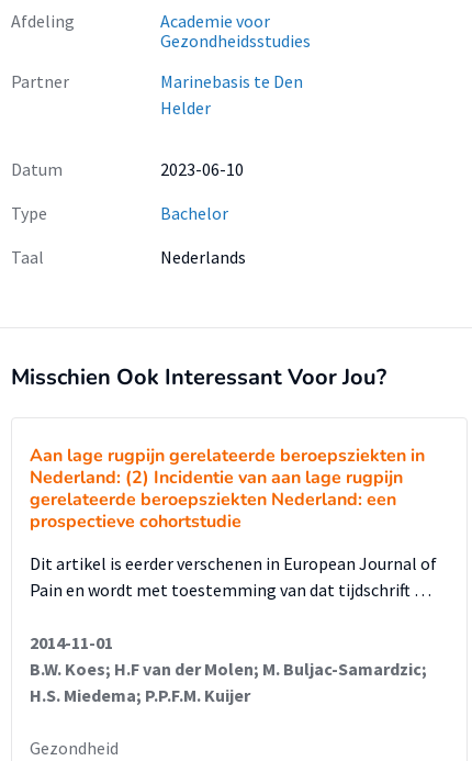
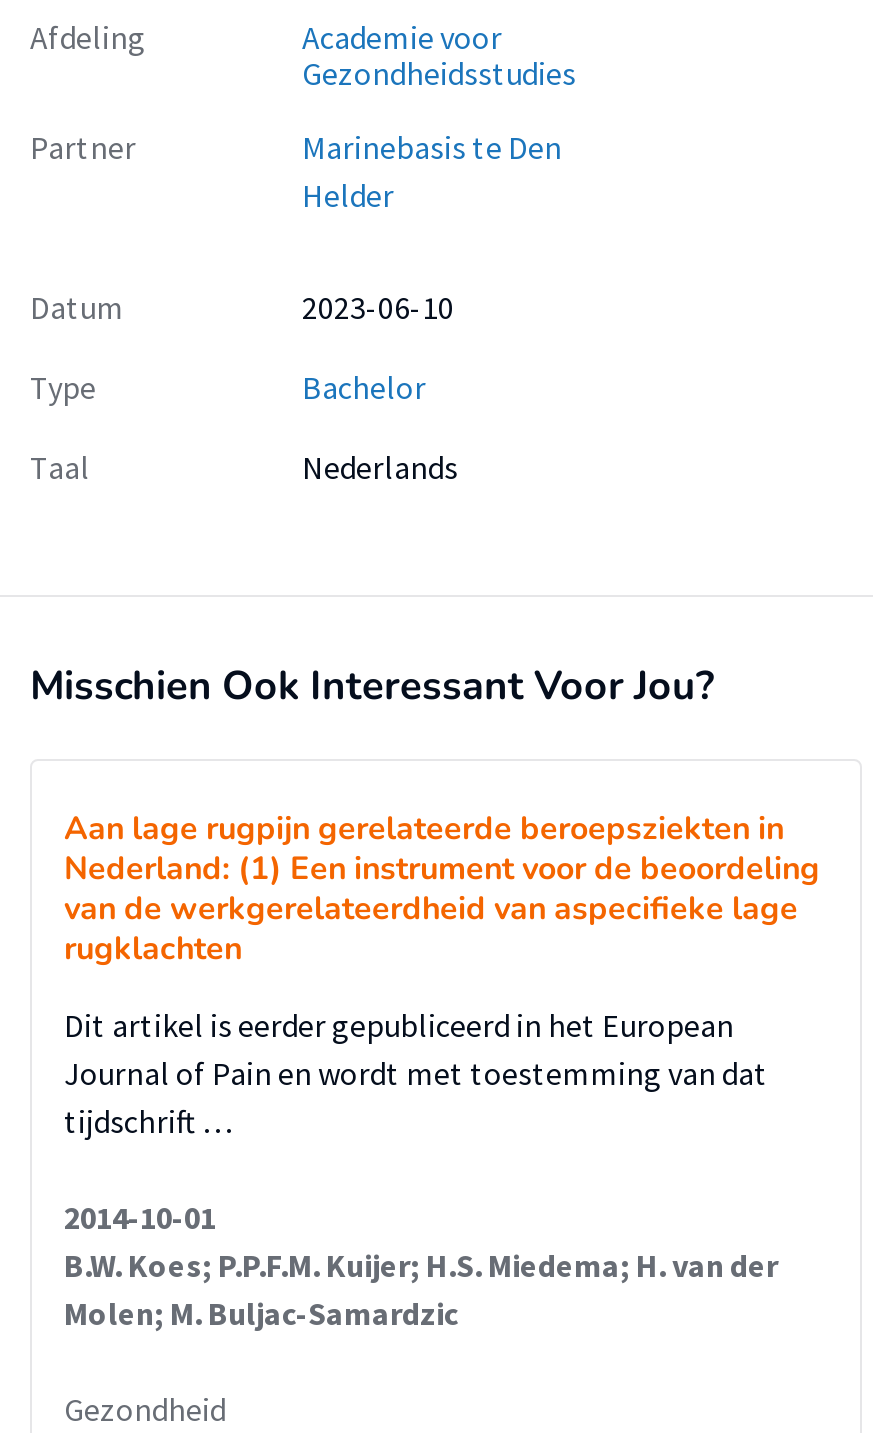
[30,465,403,533] Nederland: (2) Incidentie van aan lage rugpijn | gerelateerde beroepsziekten Nederland: een | prospectieve cohortstudie -> [64,846,820,970] Nederland: (1) Een instrument voor de beoordeling | van de werkgerelateerdheid van aspecifieke lage | rugklachten
[30,552,437,600] Dit artikel is eerder verschenen in European Journal of | Pain en wordt met toestemming van dat tijdschrift … -> [64,1004,768,1140] Dit artikel is eerder gepubliceerd in het European | Journal of Pain en wordt met toestemming van dat | tijdschrift …
[30,631,427,706] 2014-11-01 | B.W. Koes; H.F van der Molen; M. Buljac-Samardzic; | H.S. Miedema; P.P.F.M. Kuijer -> [64,1196,778,1332] 2014-10-01 | B.W. Koes; P.P.F.M. Kuijer; H.S. Miedema; H. van der | Molen; M. Buljac-Samardzic

